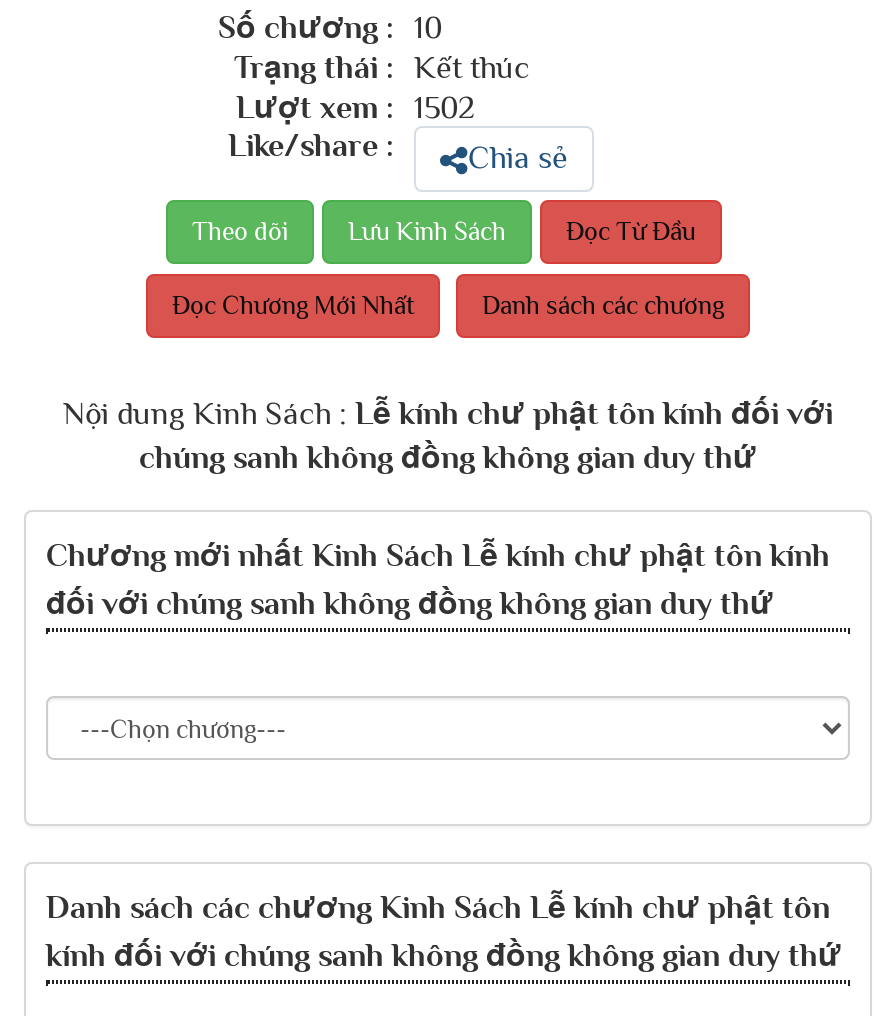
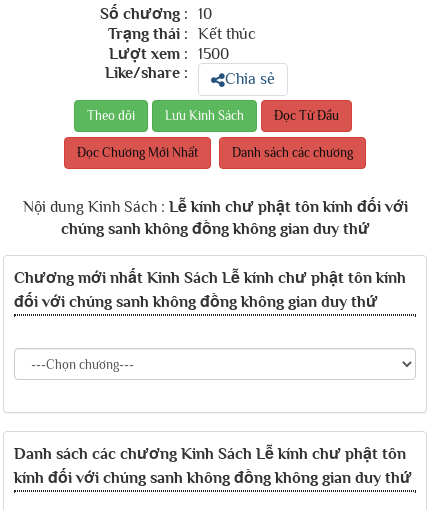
[236,90,474,126] Lượt xem : 1502 -> [109,45,229,63] Lượt xem : 1500

